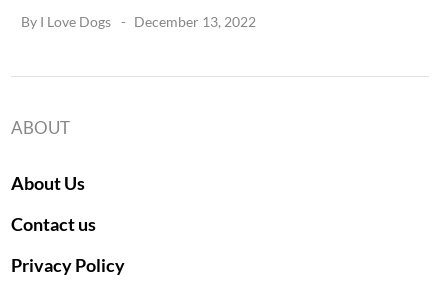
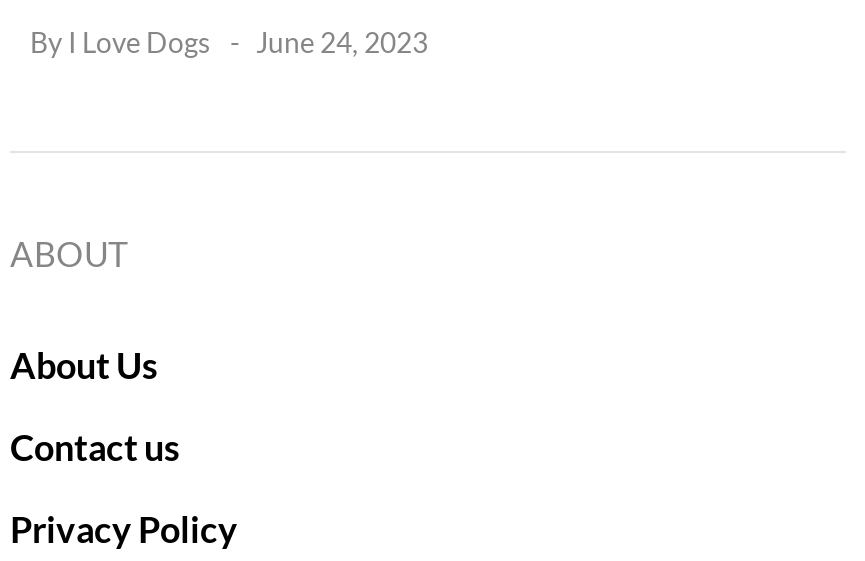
[21,13,256,30] By I Love Dogs December 13, 2022 -> [30,25,428,59] By I Love Dogs June 24, 2023

